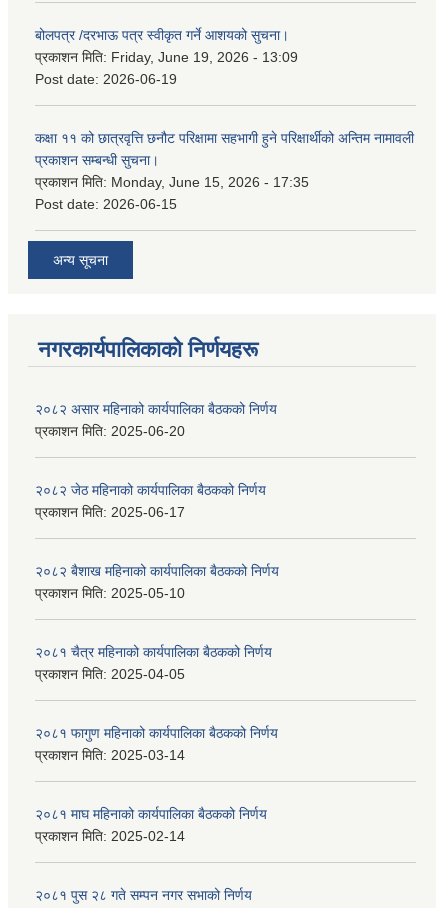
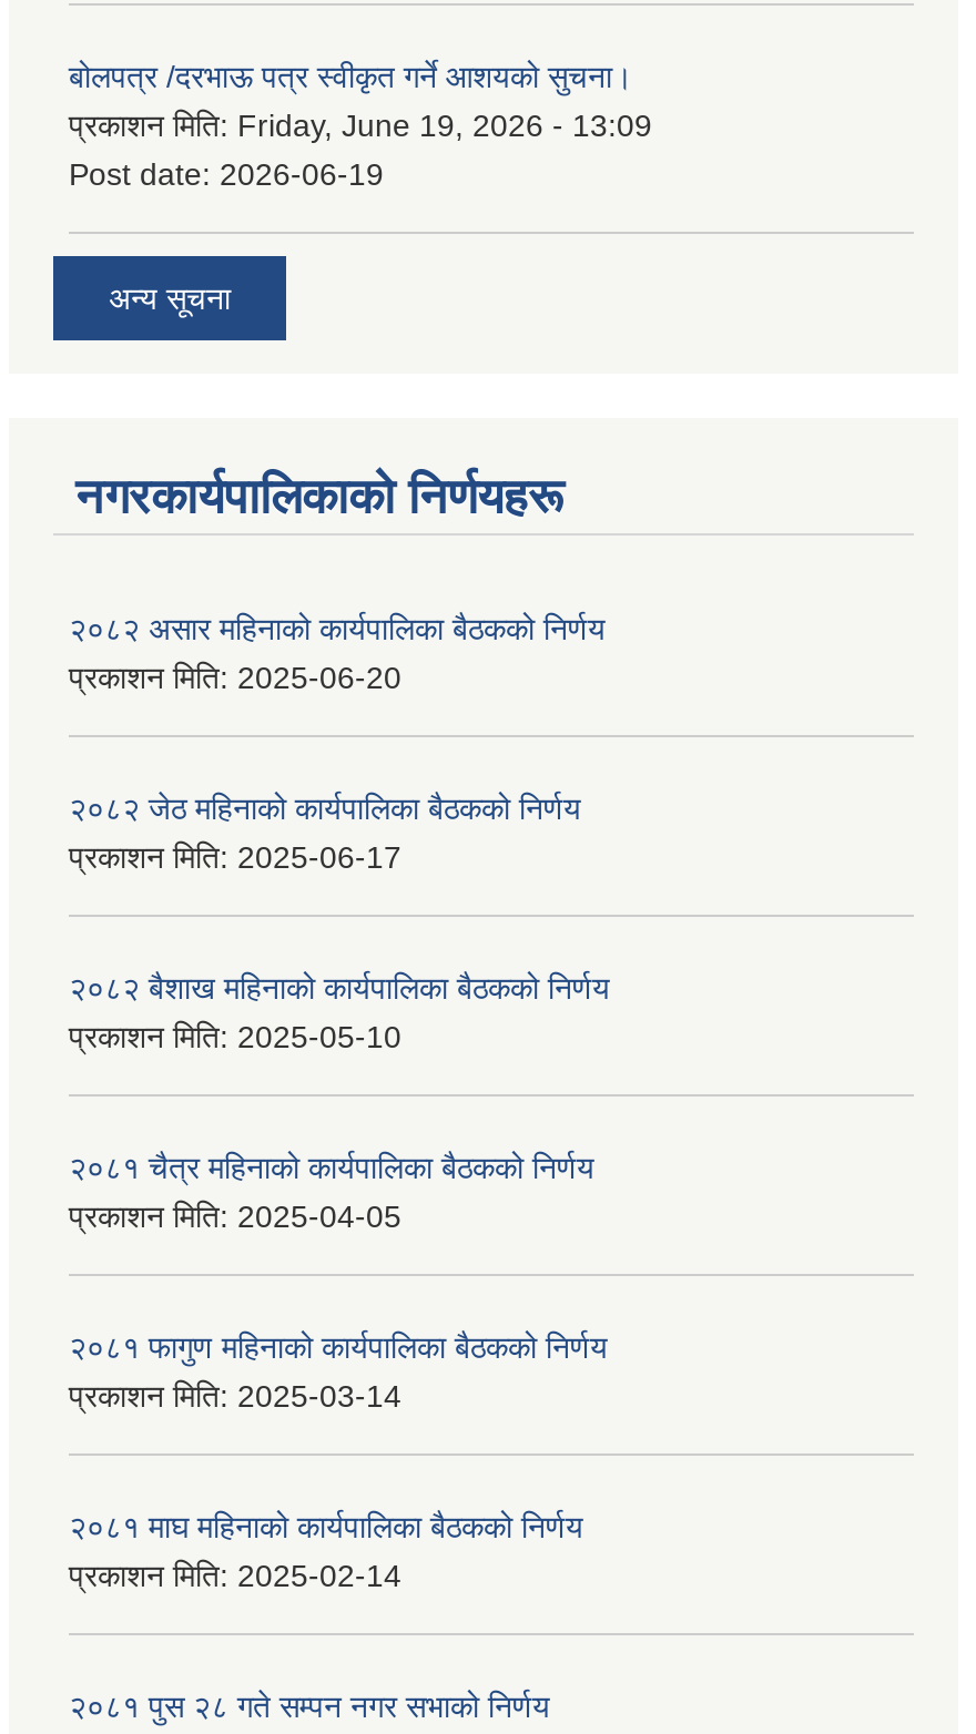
[35,130,414,212] कक्षा ११ को छात्रवृत्ति छनौट परिक्षामा सहभागी हुने परिक्षार्थीको अन्तिम नामावली | प्रकाशन सम्बन्धी सुचना। | प्रकाशन मिति: Monday, June 15, 2026 - 17:35 | Post date: 2026-06-15 -> none

